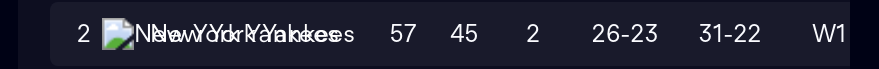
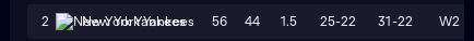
[390,17,416,47] 57 -> [212,13,227,29] 56
[450,17,479,47] 45 -> [245,13,260,29] 44
[526,17,540,47] 2 -> [281,13,297,29] 1.5
[592,17,659,47] 26-23 -> [320,13,357,29] 25-22
[812,17,846,47] W1 -> [439,13,460,29] W2

